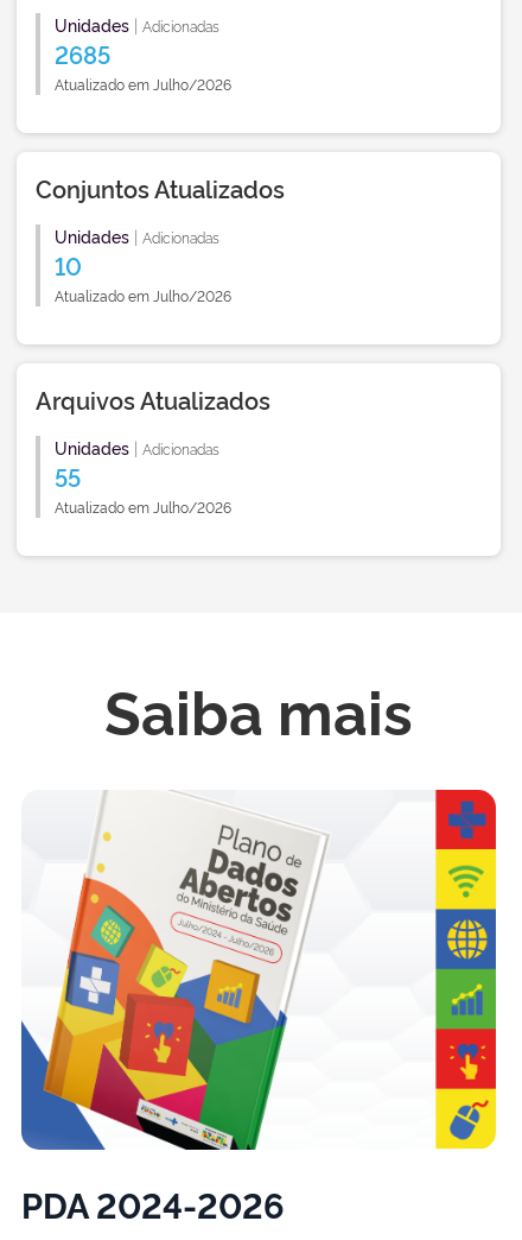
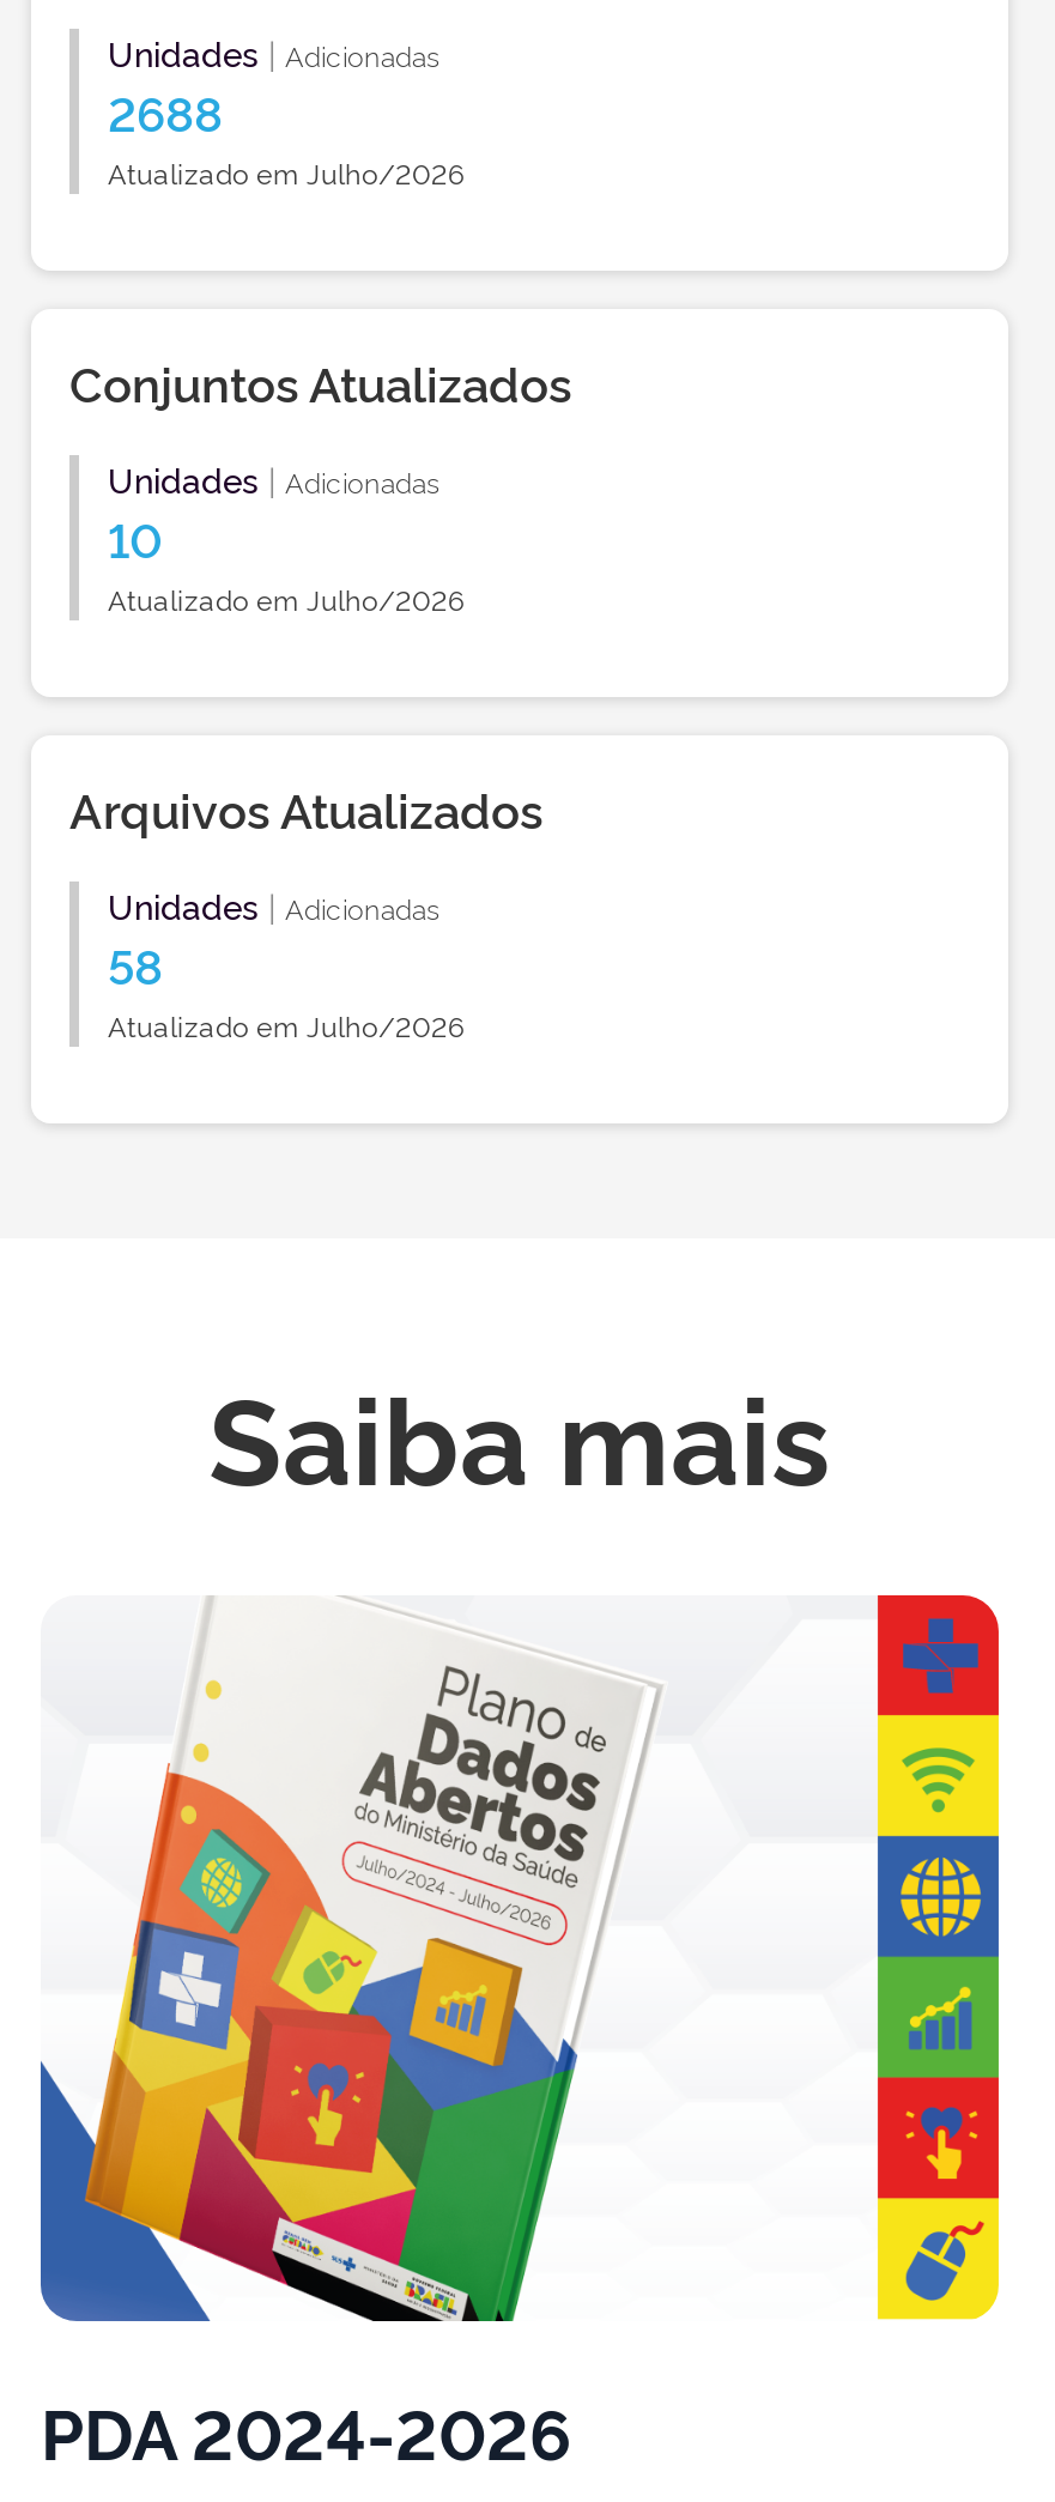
[55,36,110,69] 2685 -> [108,75,223,143] 2688
[55,459,81,492] 55 -> [108,928,163,995] 58

